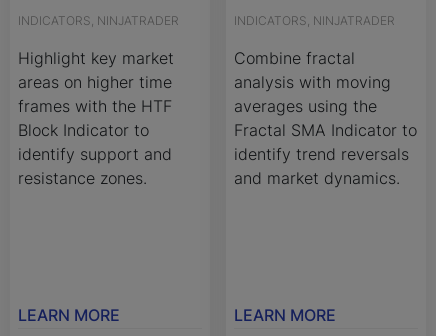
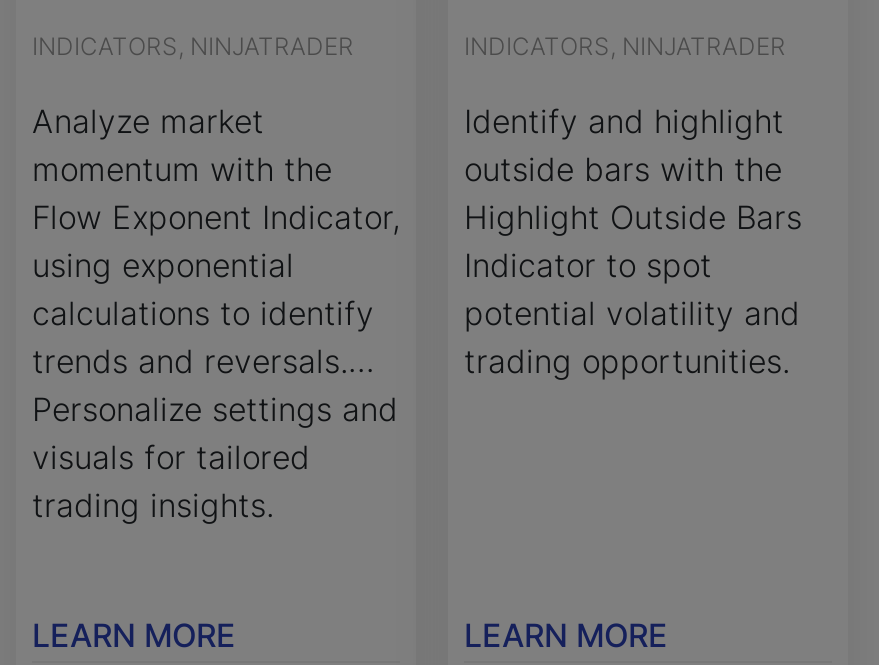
[18,47,174,187] Highlight key market | areas on higher time | frames with the HTF | Block Indicator to | identify support and | resistance zones. -> [32,100,400,524] Analyze market | momentum with the | Flow Exponent Indicator, | using exponential | calculations to identify | trends and reversals. | Personalize settings and | visuals for tailored | trading insights.
[234,47,417,187] Combine fractal | analysis with moving | averages using the | Fractal SMA Indicator to | identify trend reversals | and market dynamics. -> [464,100,802,380] Identify and highlight | outside bars with the | Highlight Outside Bars | Indicator to spot | potential volatility and | trading opportunities.

